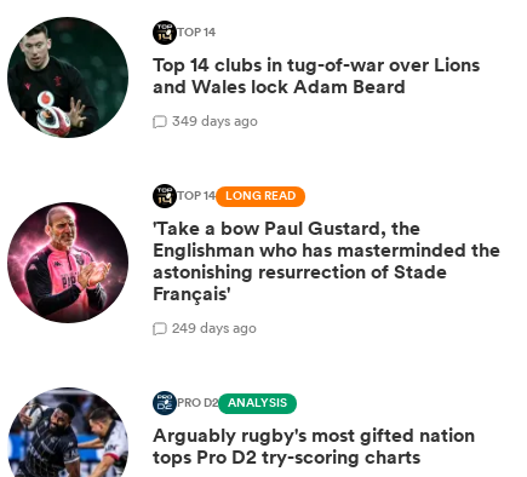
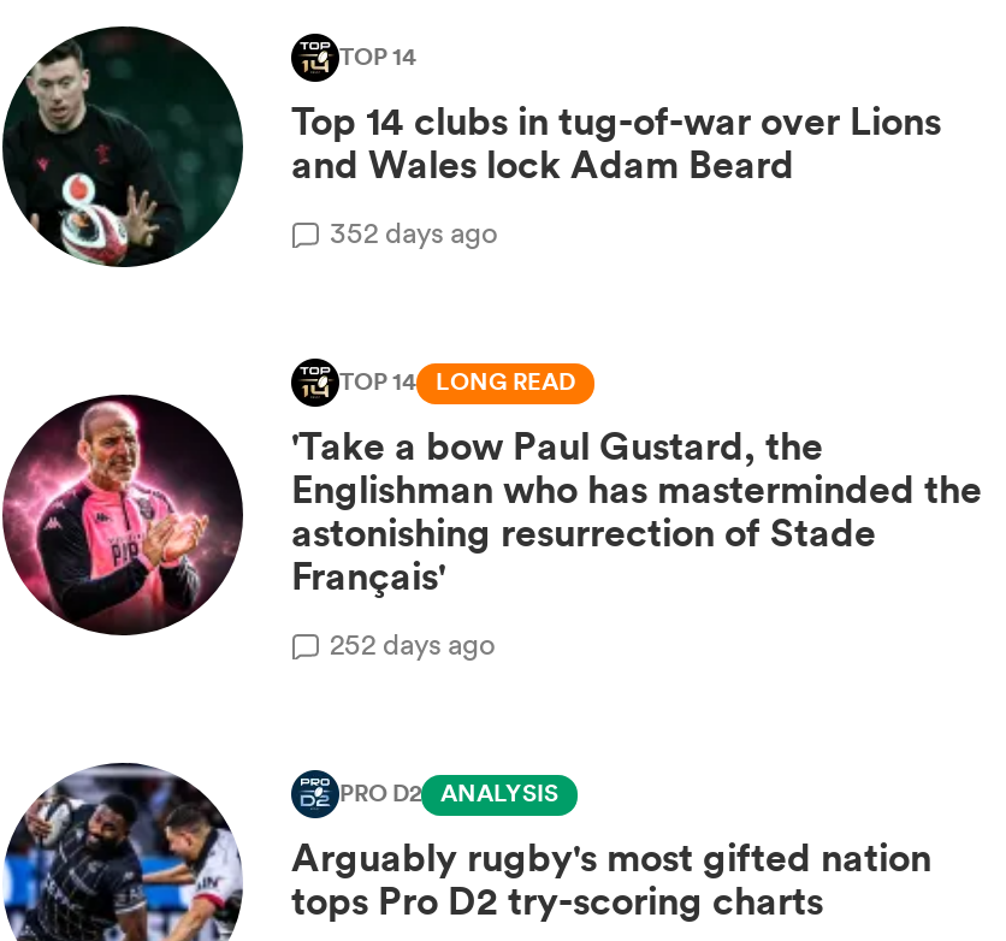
[172,110,258,130] 349 days ago -> [330,211,498,252] 352 days ago
[172,317,257,337] 249 days ago -> [330,622,496,663] 252 days ago

